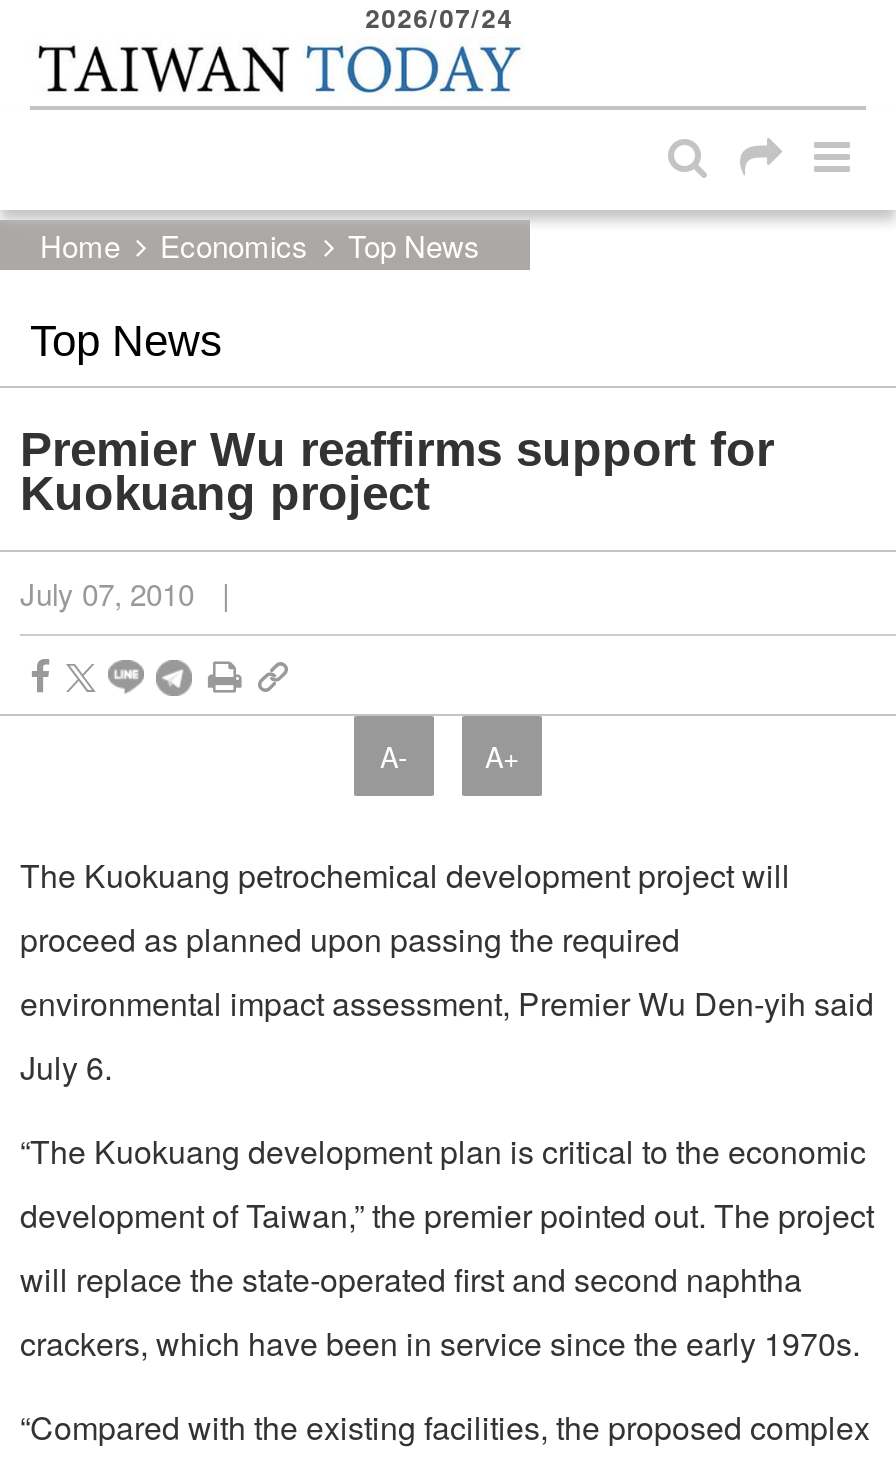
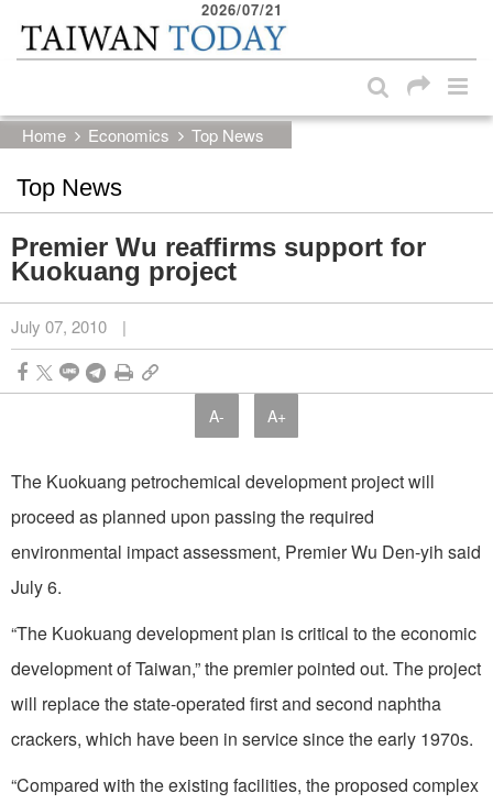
[365,0,513,36] 2026/07/24 -> [201,0,282,20] 2026/07/21

